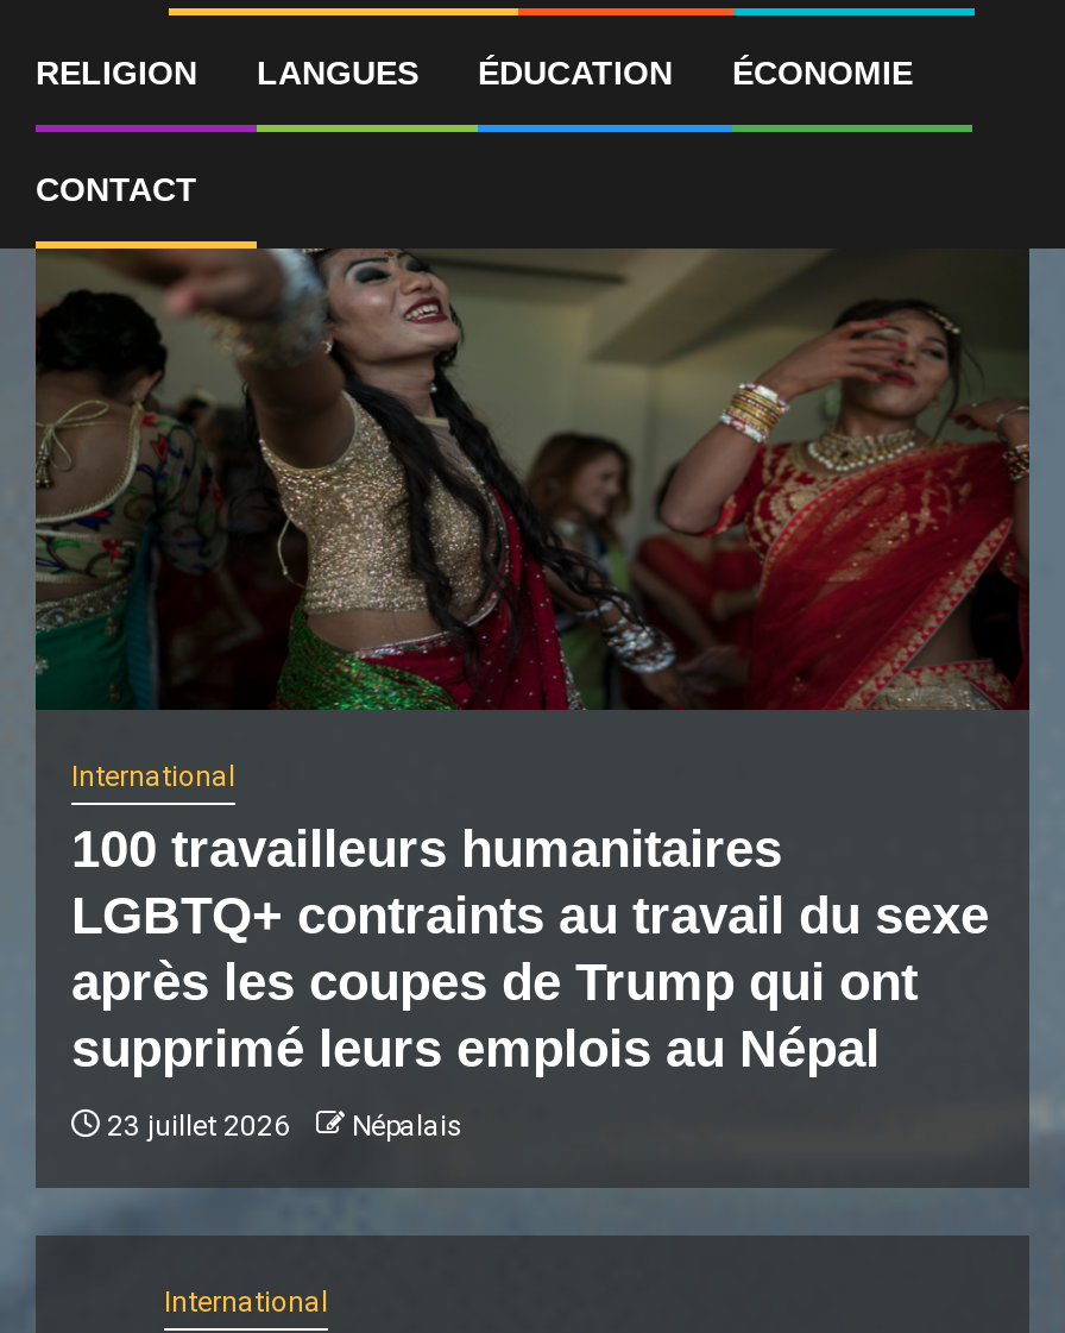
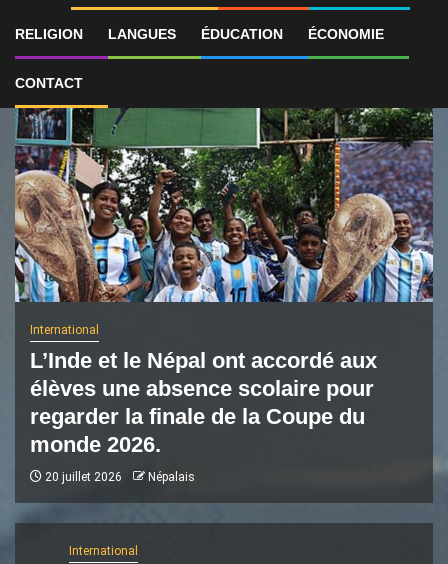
[33,246,1032,712] [image] -> [14,107,434,303] [image]
[71,819,989,1079] 100 travailleurs humanitaires | LGBTQ+ contraints au travail du sexe | après les coupes de Trump qui ont | supprimé leurs emplois au Népal -> [30,348,377,457] L’Inde et le Népal ont accordé aux | élèves une absence scolaire pour | regarder la finale de la Coupe du | monde 2026.
[100,1109,464,1143] 23 juillet 2026 Népalais -> [42,470,195,484] 20 juillet 2026 Népalais

